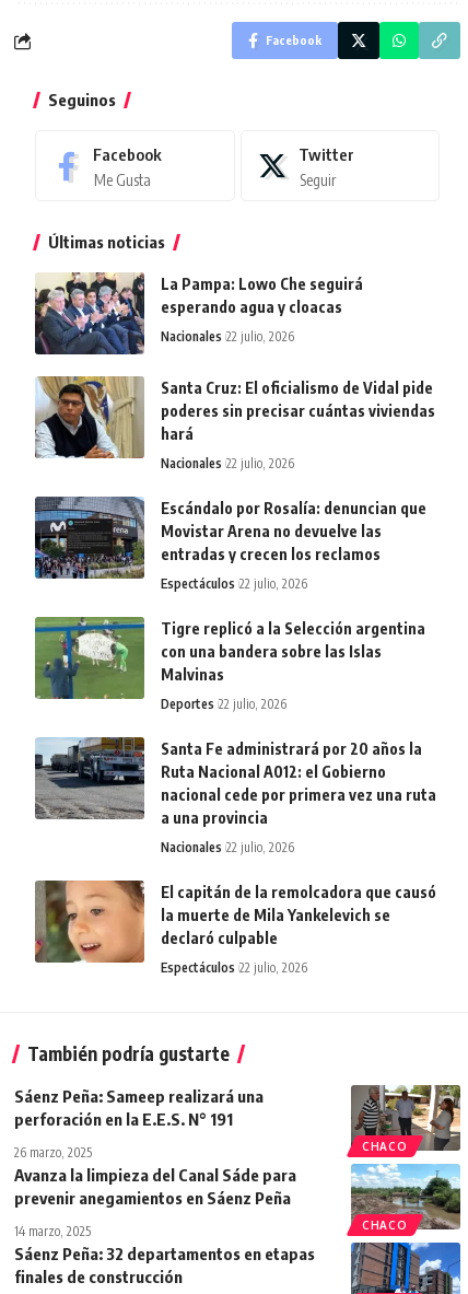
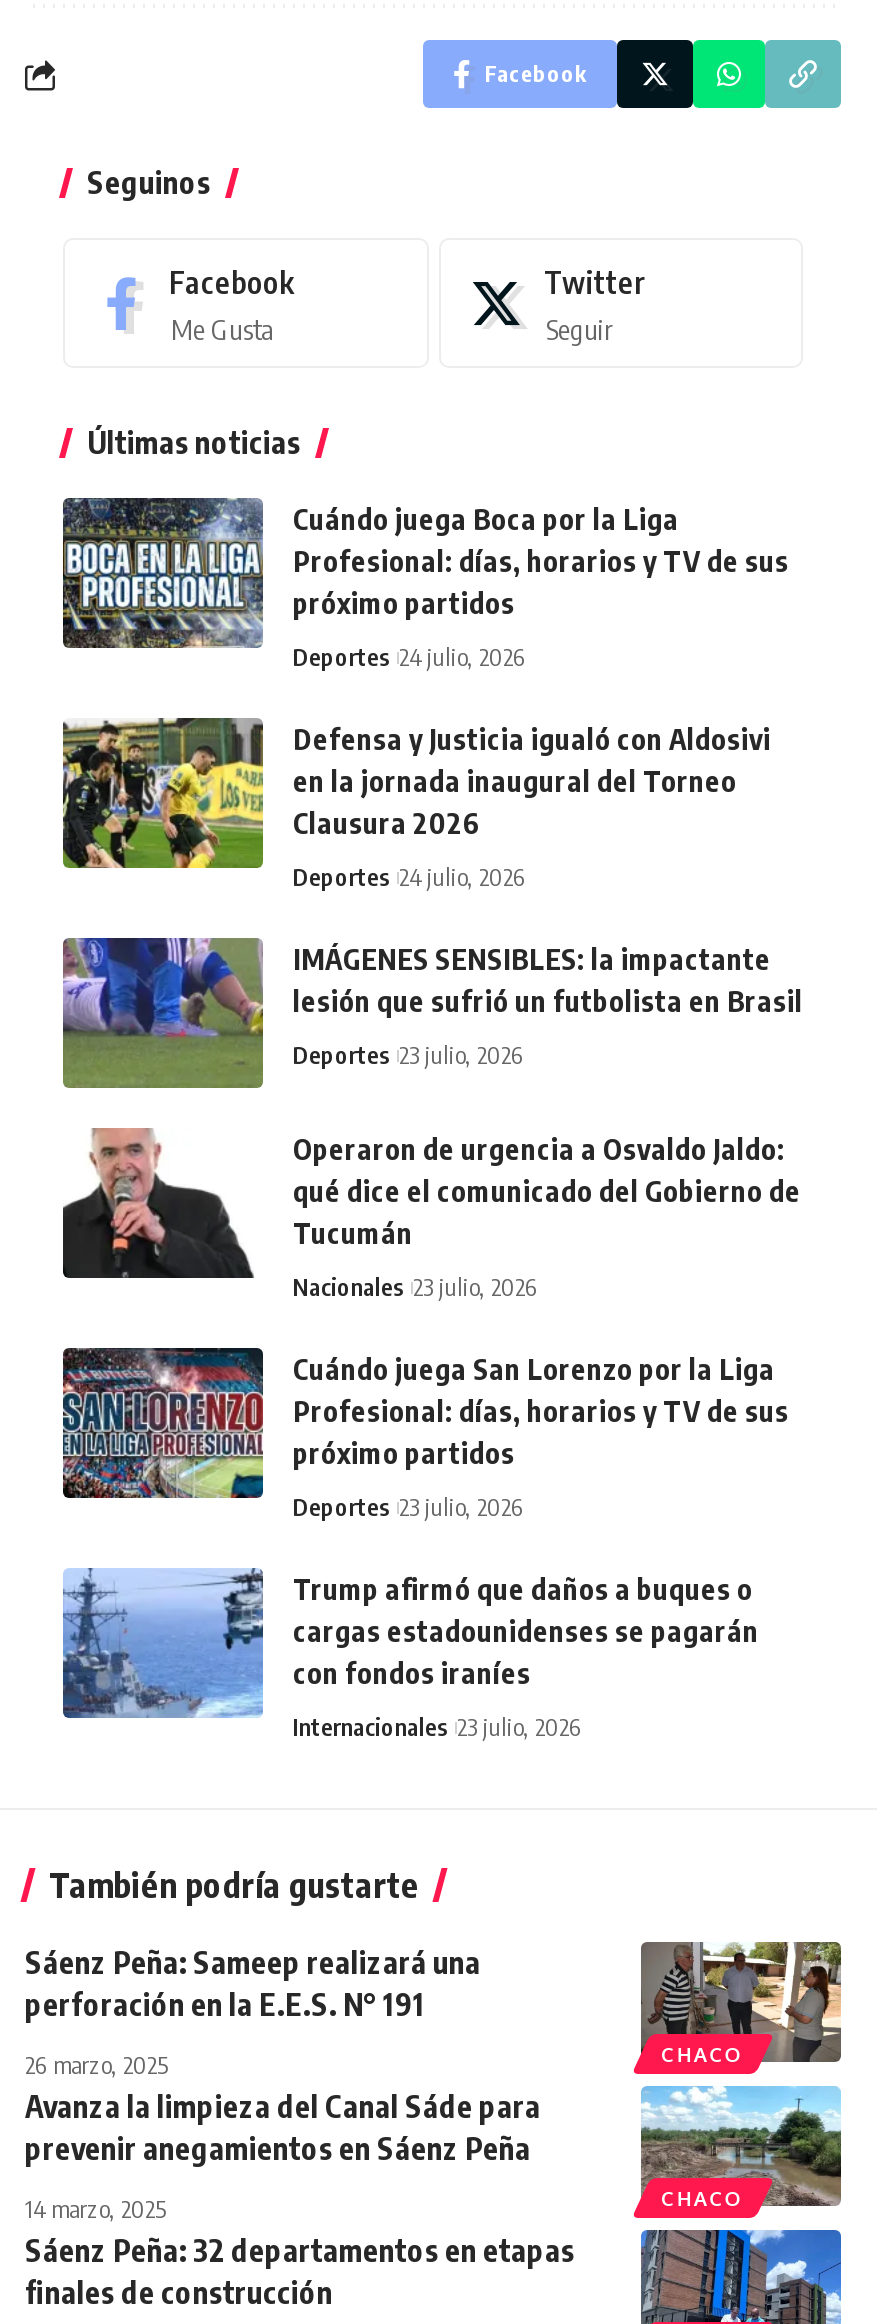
[35,272,363,355] [image] | La Pampa: Lowo Che seguirá | esperando agua y cloacas -> [63,496,789,650] [image] | Cuándo juega Boca por la Liga | Profesional: días, horarios y TV de sus | próximo partidos
[161,328,294,345] Nacionales 22 julio, 2026 -> [293,643,525,673] Deportes 24 julio, 2026
[35,375,435,475] [image] | Santa Cruz: El oficialismo de Vidal pide | poderes sin precisar cuántas viviendas | hará -> [61,688,771,870] [image] | Defensa y Justicia igualó con Aldosivi | en la jornada inaugural del Torneo | Clausura 2026
[161,455,294,472] Nacionales 22 julio, 2026 -> [293,863,525,893] Deportes 24 julio, 2026
[34,496,426,595] [image] | Escándalo por Rosalía: denuncian que | Movistar Arena no devuelve las | entradas y crecen los reclamos -> [61,908,803,1090] [image] | IMÁGENES SENSIBLES: la impactante | lesión que sufrió un futbolista en Brasil
[161,576,307,592] Espectáculos 22 julio, 2026 -> [293,1041,523,1071] Deportes 23 julio, 2026
[34,616,425,700] [image] | Tigre replicó a la Selección argentina | con una bandera sobre las Islas | Malvinas -> [61,1128,801,1280] [image] | Operaron de urgencia a Osvaldo Jaldo: | qué dice el comunicado del Gobierno de | Tucumán
[161,696,286,712] Deportes 22 julio, 2026 -> [293,1273,537,1303] Nacionales 23 julio, 2026
[35,736,436,827] [image] | Santa Fe administrará por 20 años la | Ruta Nacional A012: el Gobierno | nacional cede por primera vez una ruta | a una provincia -> [61,1346,789,1500] [image] | Cuándo juega San Lorenzo por la Liga | Profesional: días, horarios y TV de sus | próximo partidos
[161,839,294,856] Nacionales 22 julio, 2026 -> [293,1493,523,1523] Deportes 23 julio, 2026
[34,879,436,964] [image] | El capitán de la remolcadora que causó | la muerte de Mila Yankelevich se | declaró culpable -> [61,1566,759,1720] [image] | Trump afirmó que daños a buques o | cargas estadounidenses se pagarán | con fondos iraníes
[161,960,307,976] Espectáculos 22 julio, 2026 -> [293,1713,581,1743] Internacionales 23 julio, 2026

